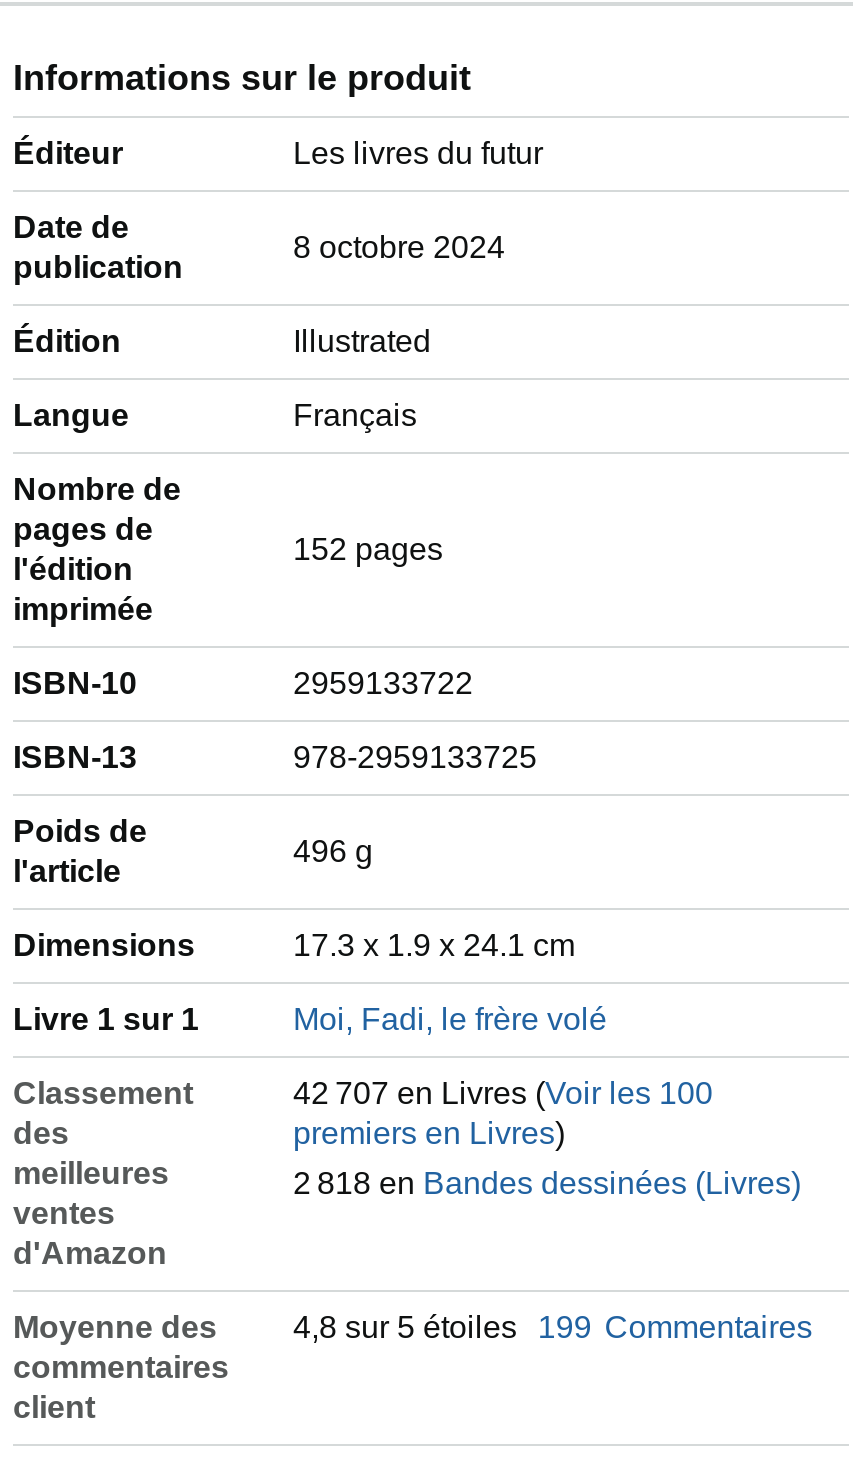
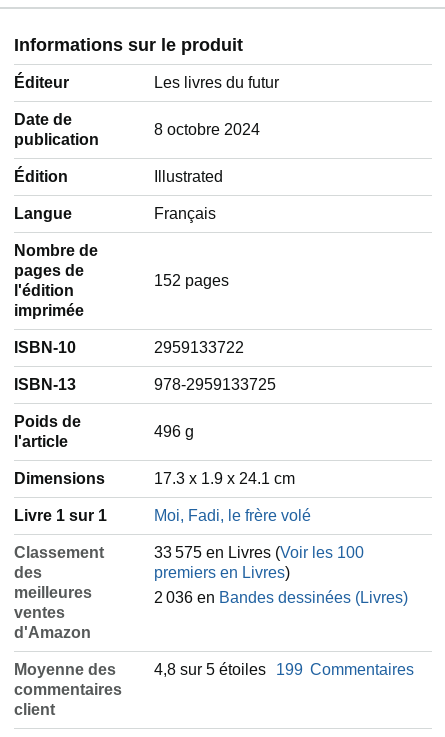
[293,1076,713,1110] 42 707 en Livres (Voir les 100 -> [154,544,364,561] 33 575 en Livres (Voir les 100
[293,1166,801,1200] 2 818 en Bandes dessinées (Livres) -> [154,589,408,606] 2 036 en Bandes dessinées (Livres)

